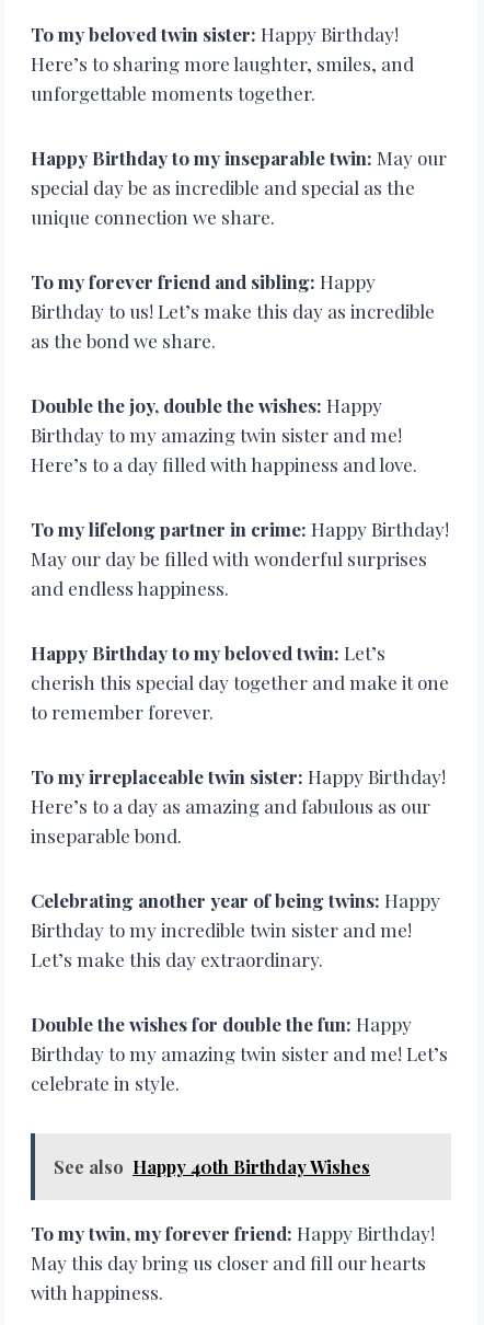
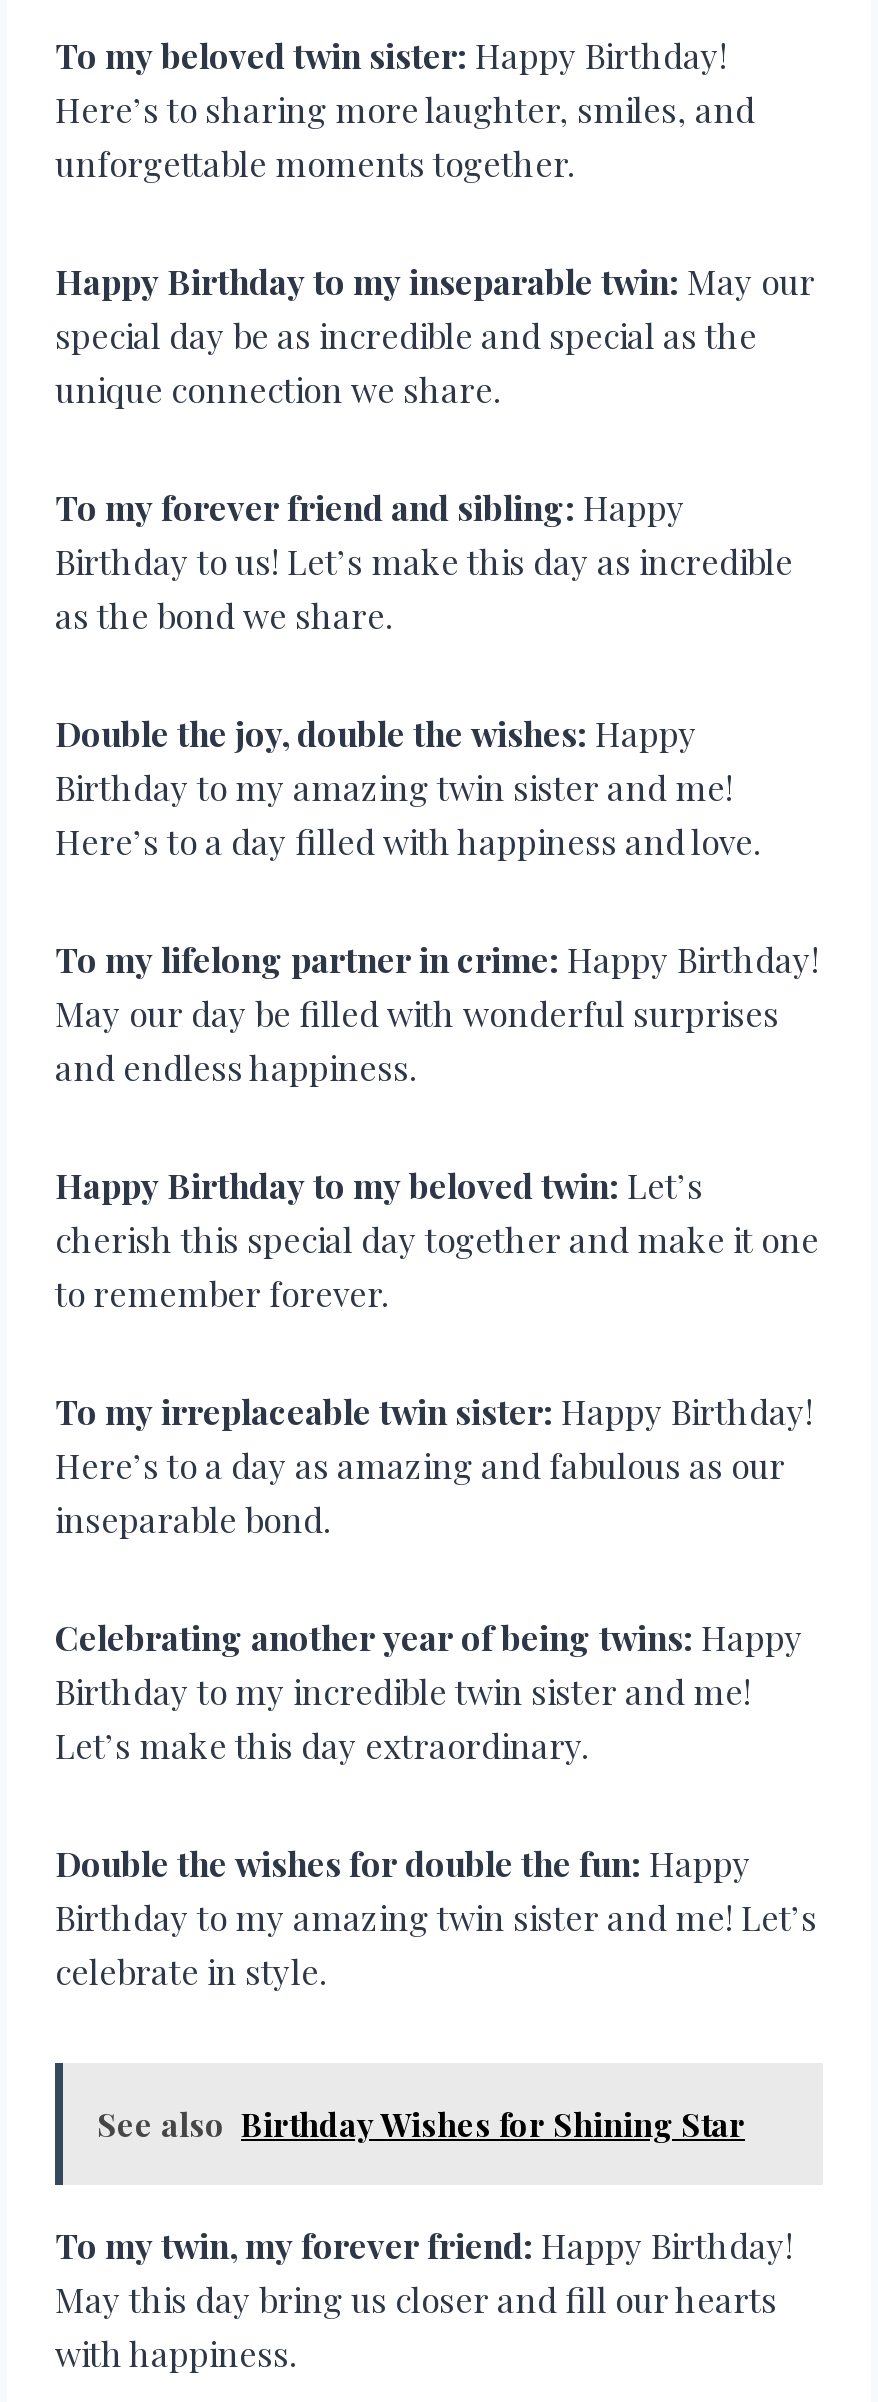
[54,1155,370,1178] See also Happy 40th Birthday Wishes -> [97,2104,745,2146] See also Birthday Wishes for Shining Star

